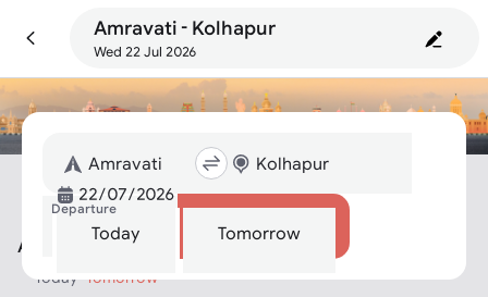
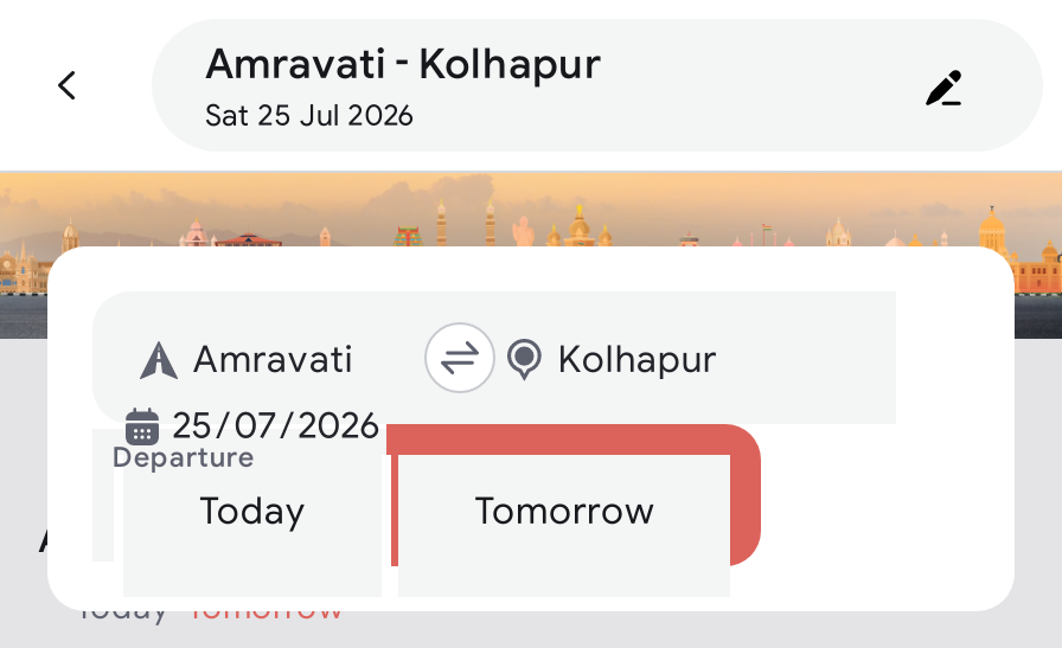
[94,44,198,60] Wed 22 Jul 2026 -> [205,97,416,133] Sat 25 Jul 2026

